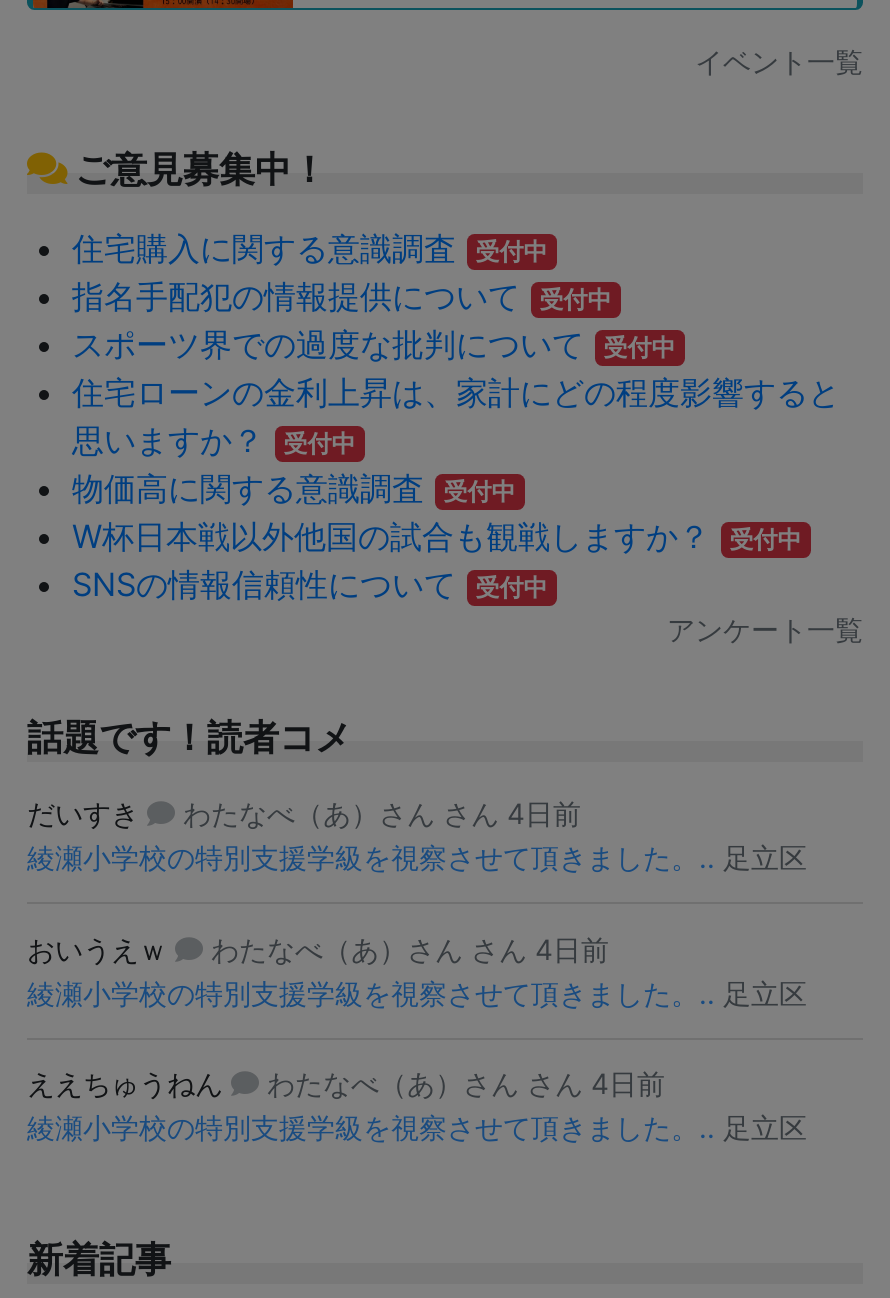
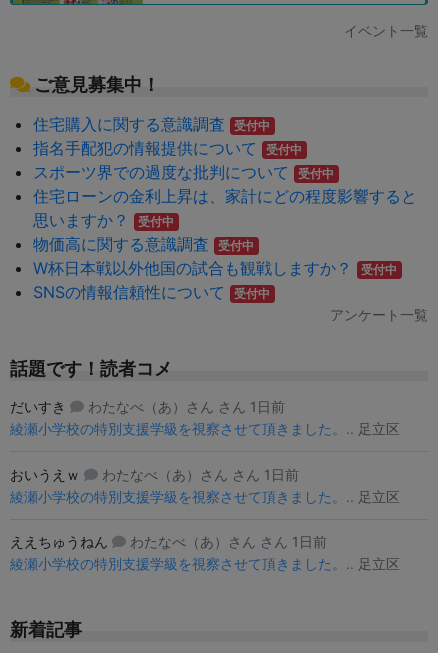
[175,796,581,830] わたなべ（あ）さん さん 4日前 -> [84,398,285,415] わたなべ（あ）さん さん 1日前
[203,931,609,965] わたなべ（あ）さん さん 4日前 -> [98,466,299,483] わたなべ（あ）さん さん 1日前
[259,1066,665,1100] わたなべ（あ）さん さん 4日前 -> [126,533,327,550] わたなべ（あ）さん さん 1日前

